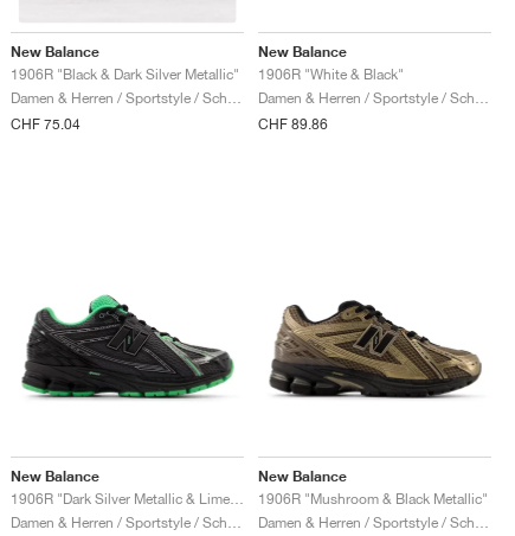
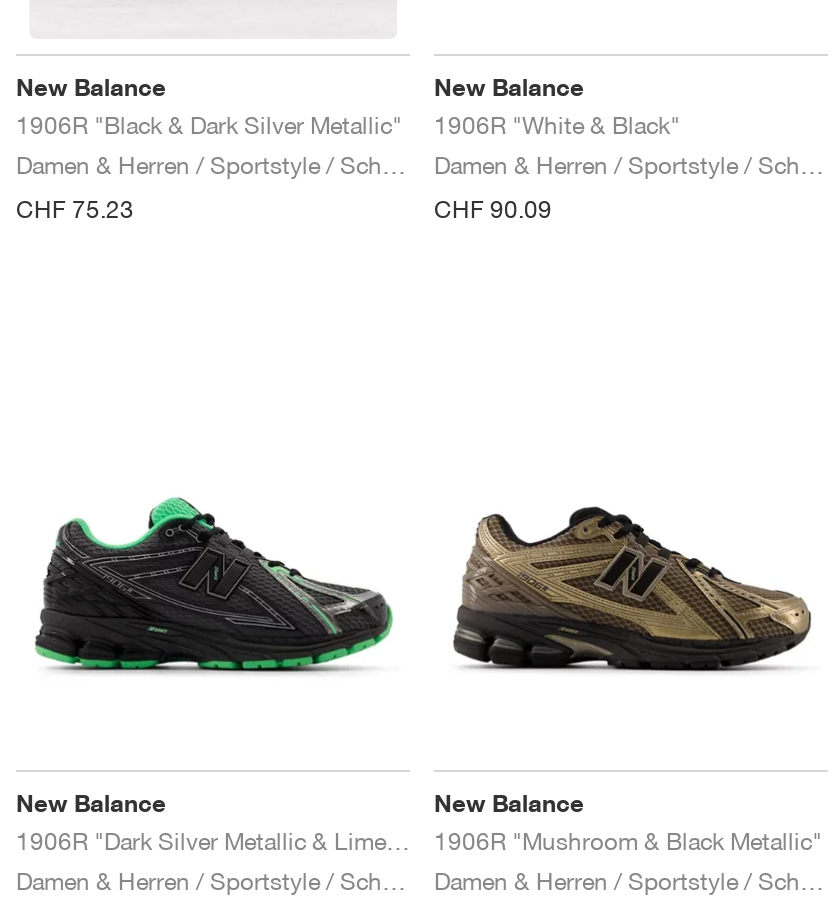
[11,115,81,133] CHF 75.04 -> [16,194,134,224] CHF 75.23
[258,114,328,132] CHF 89.86 -> [434,193,552,223] CHF 90.09

